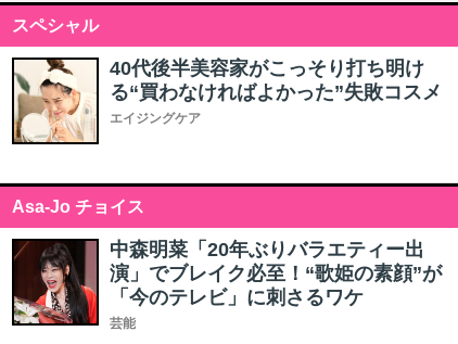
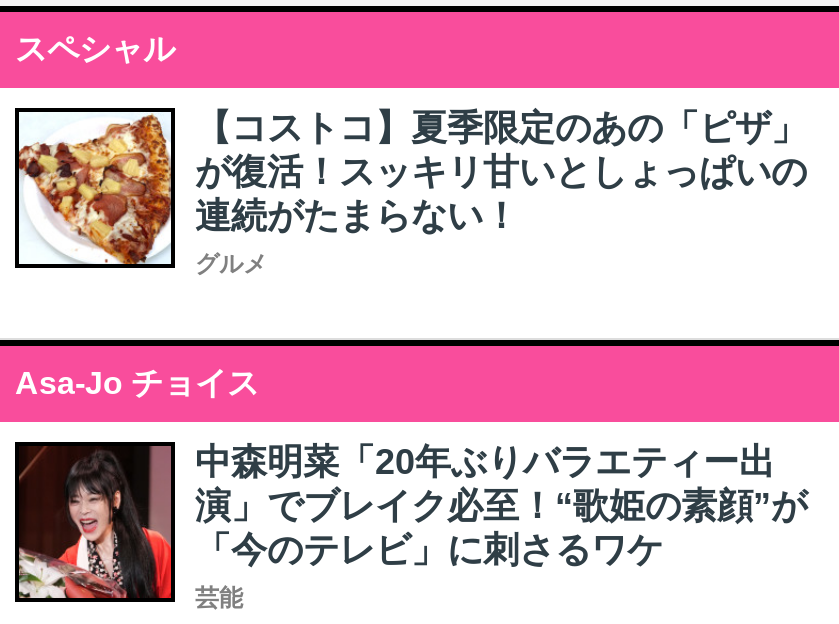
[13,58,442,143] [image] | 40代後半美容家がこっそり打ち明け | る“買わなければよかった”失敗コスメ | エイジングケア -> [17,108,807,278] [image] | 【コストコ】夏季限定のあの「ピザ」 | が復活！スッキリ甘いとしょっぱいの | 連続がたまらない！ | グルメ

